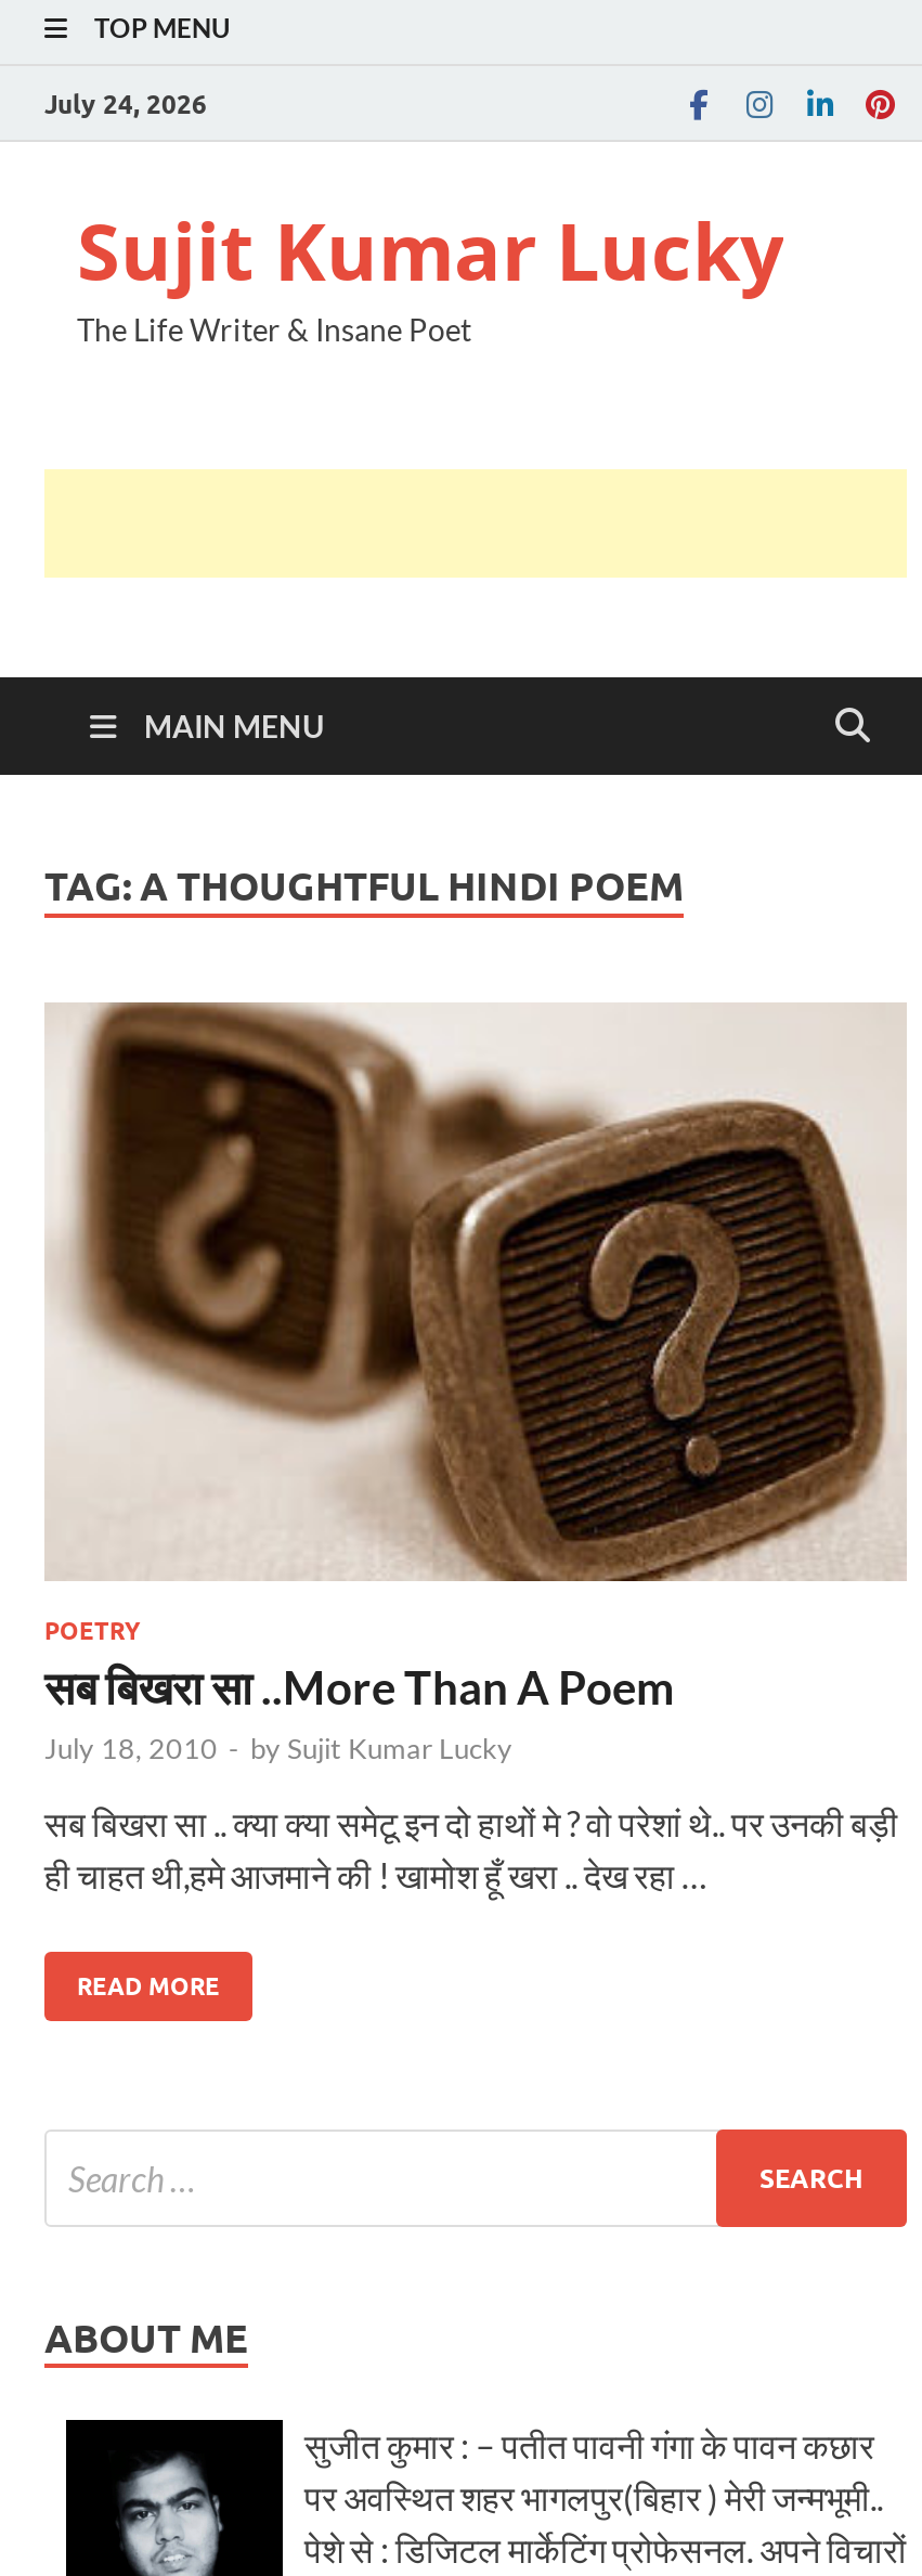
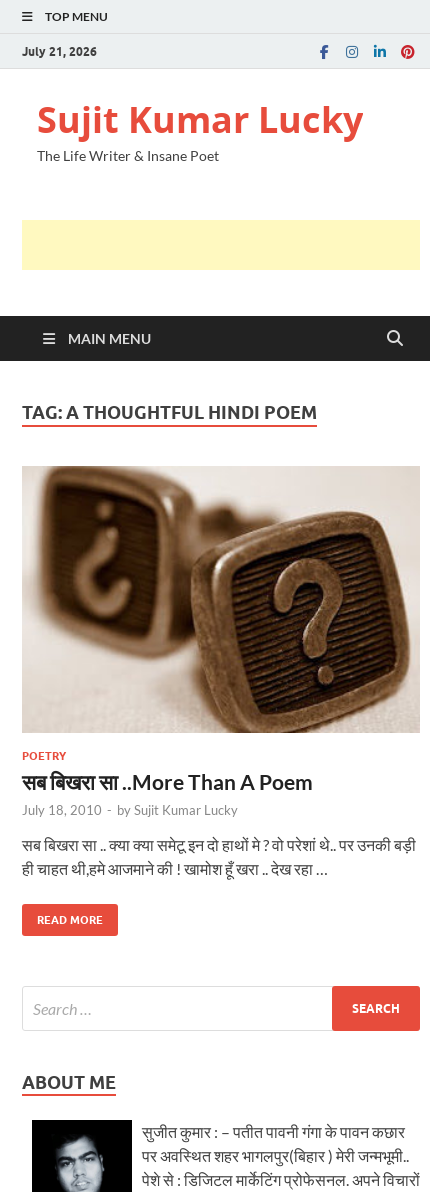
[44,87,207,119] July 24, 2026 -> [22,43,97,58] July 21, 2026

